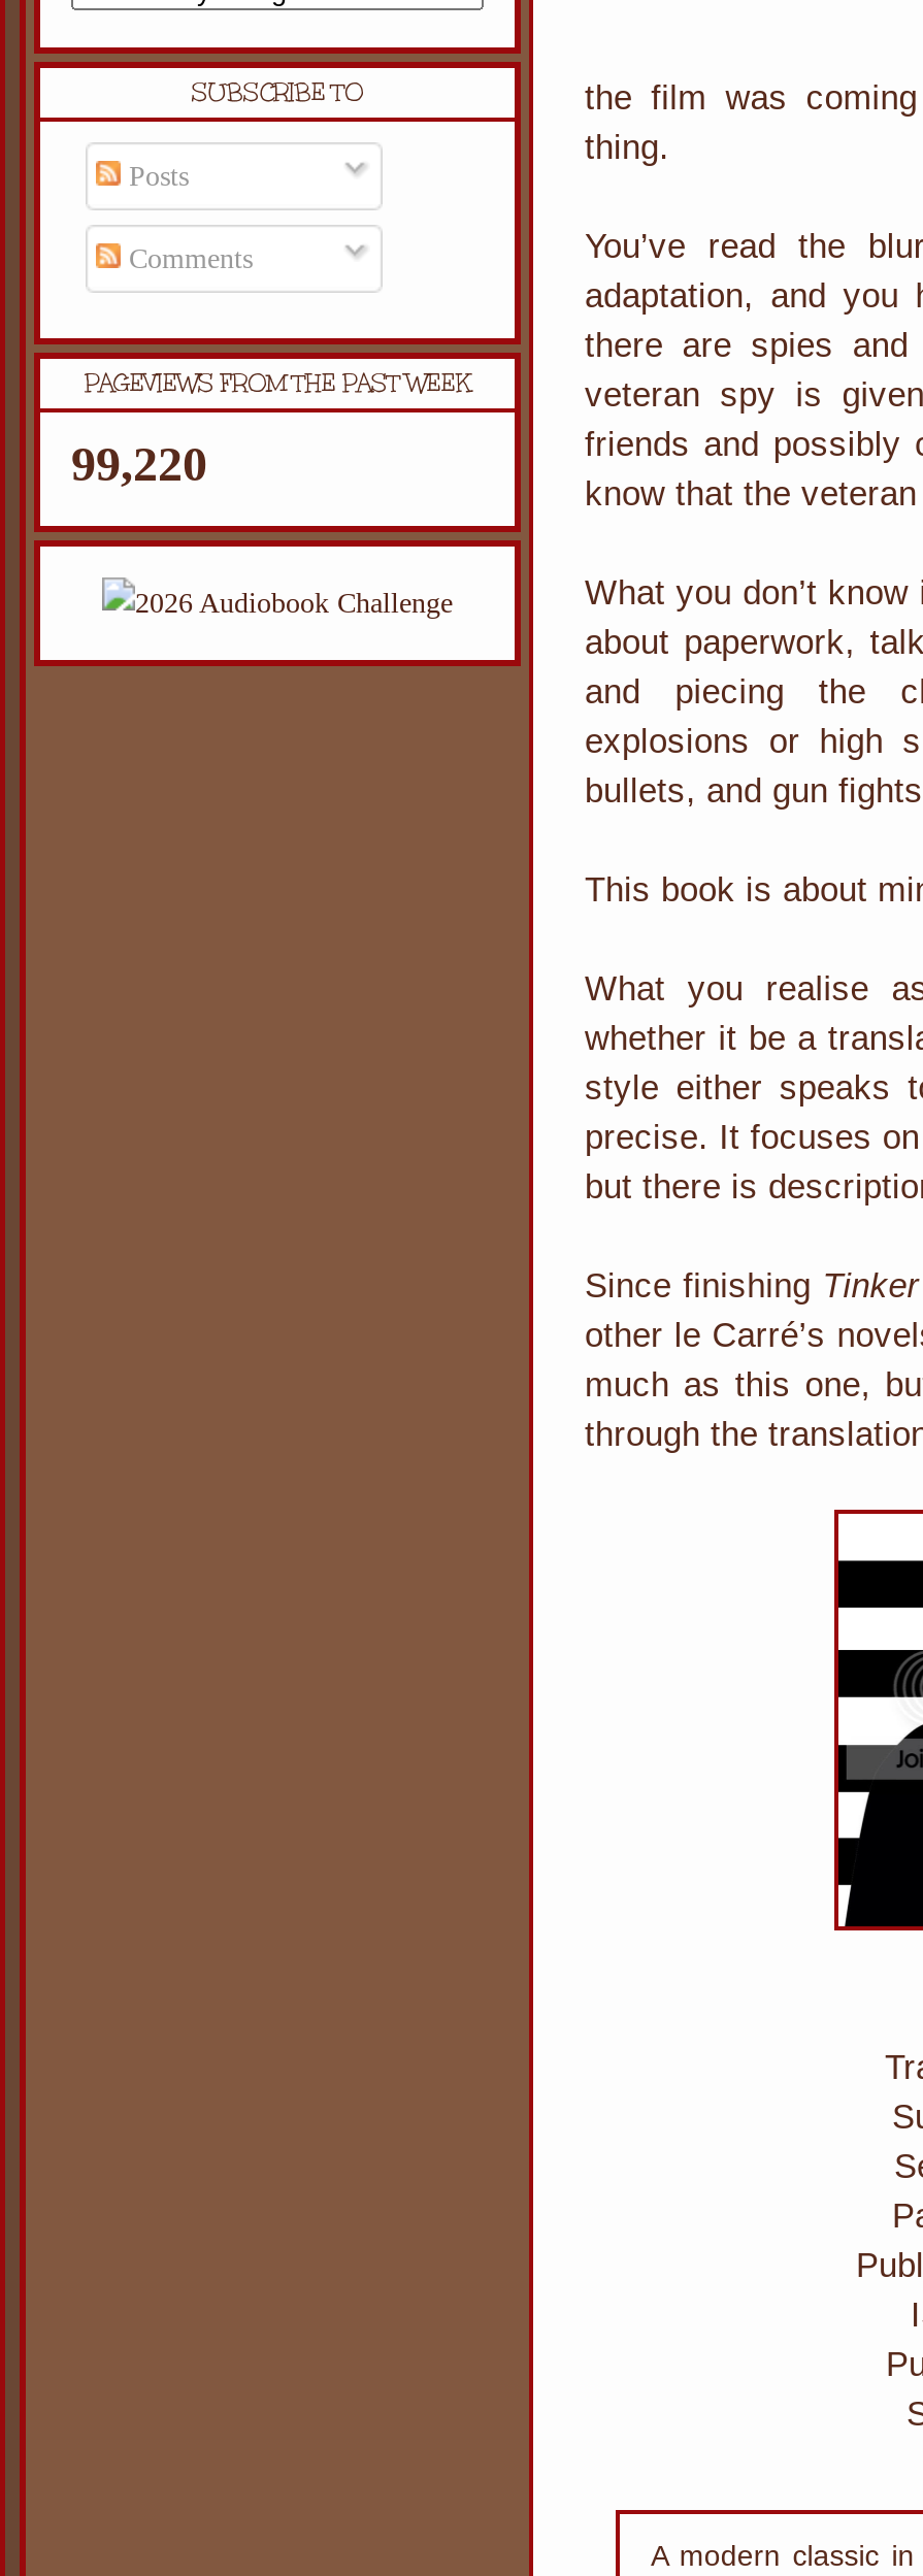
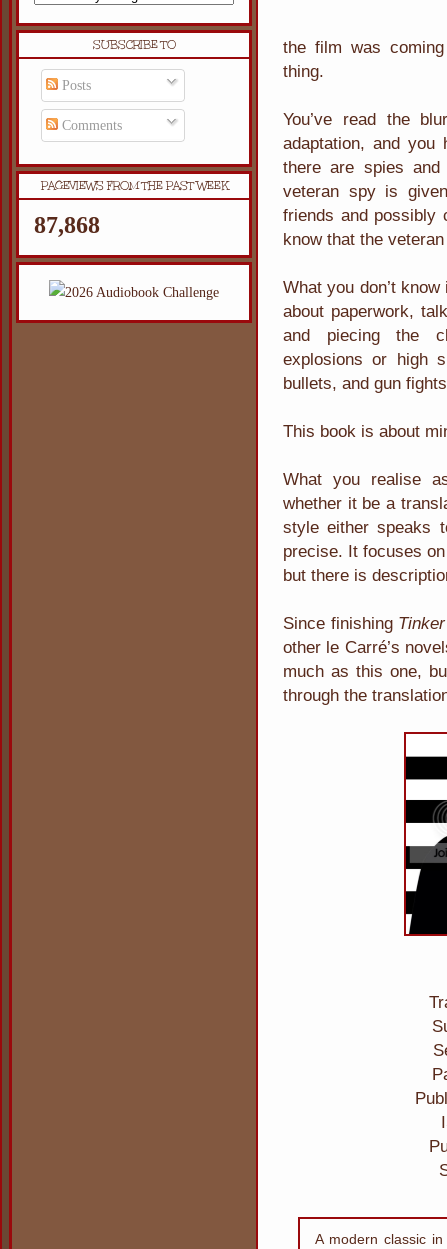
[71,437,207,491] 99,220 -> [34,212,100,238] 87,868

